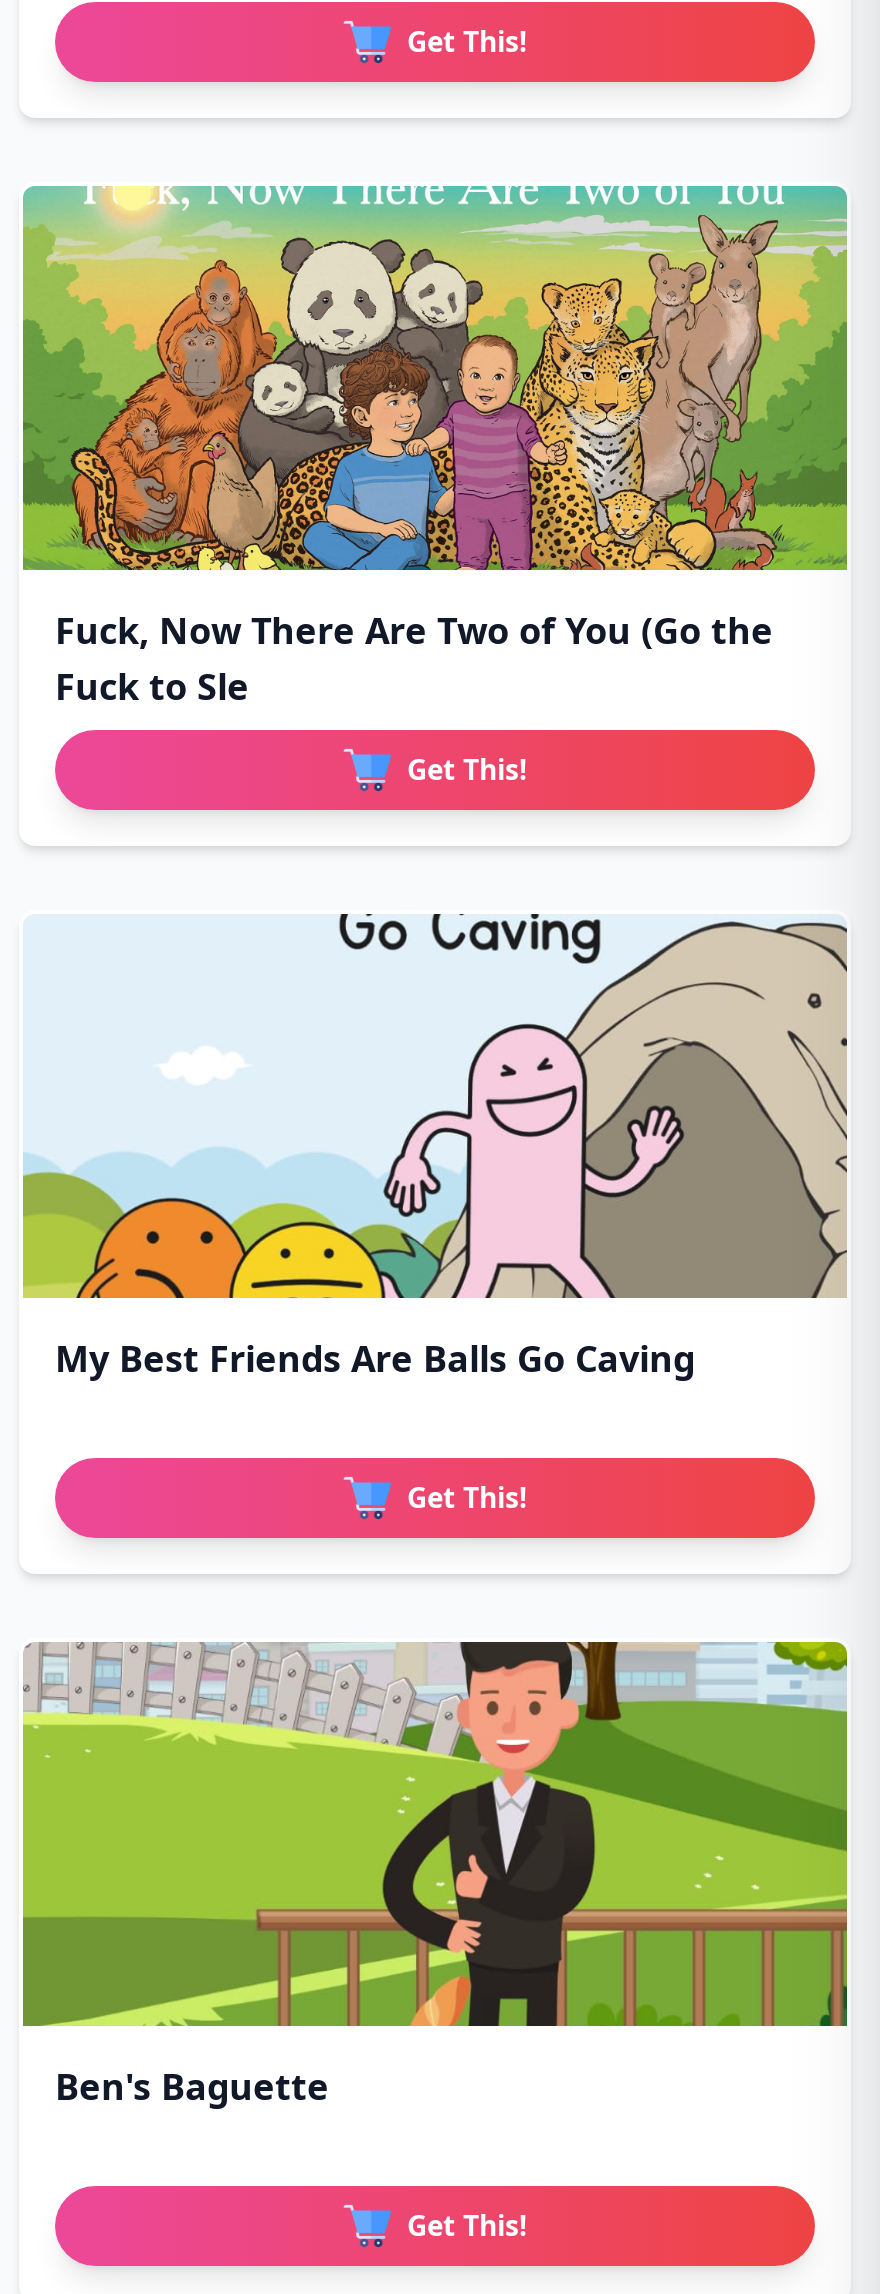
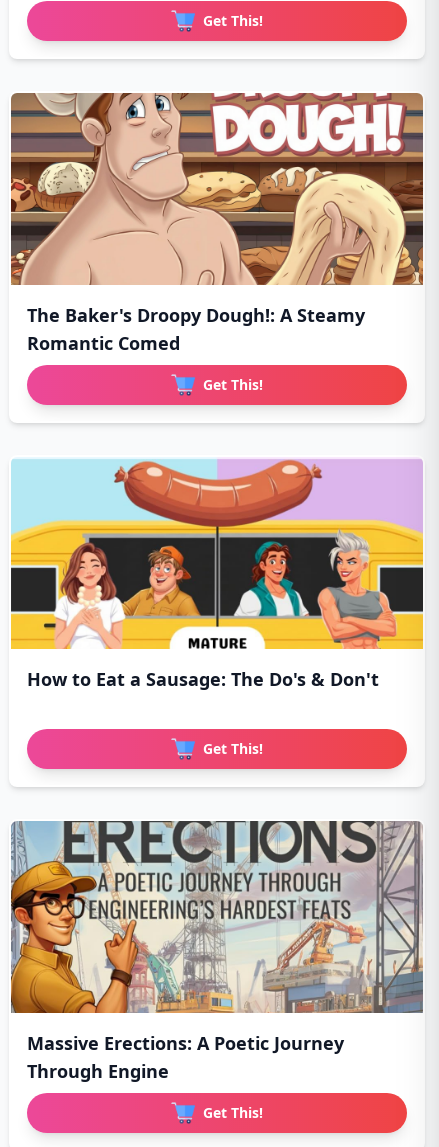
[21,184,849,710] [image] | Fuck, Now There Are Two of You (Go the | Fuck to Sle -> [10,92,424,355] [image] | The Baker's Droopy Dough!: A Steamy | Romantic Comed
[21,912,849,1382] [image] | My Best Friends Are Balls Go Caving -> [10,457,424,691] [image] | How to Eat a Sausage: The Do's & Don't
[21,1640,849,2110] [image] | Ben's Baguette -> [10,820,424,1083] [image] | Massive Erections: A Poetic Journey | Through Engine

